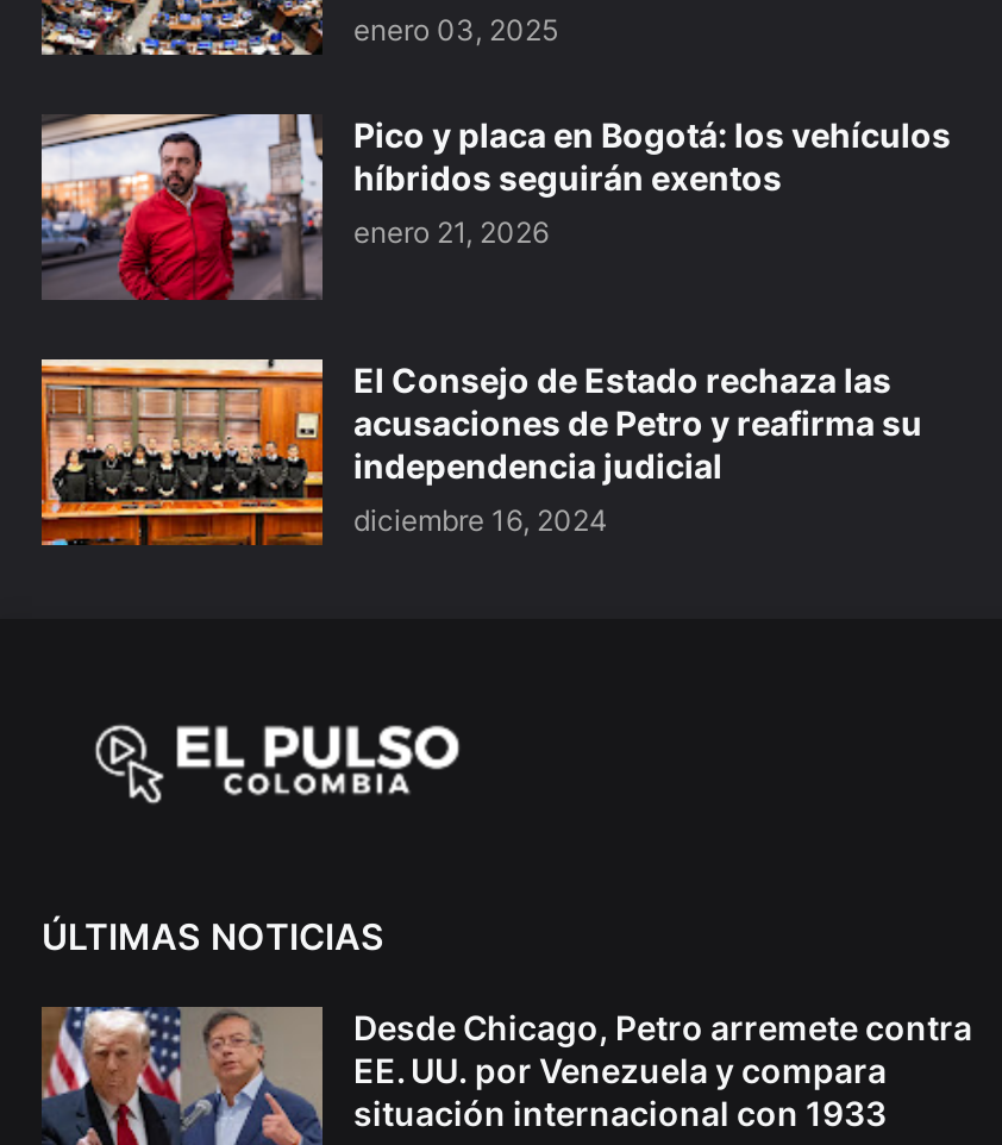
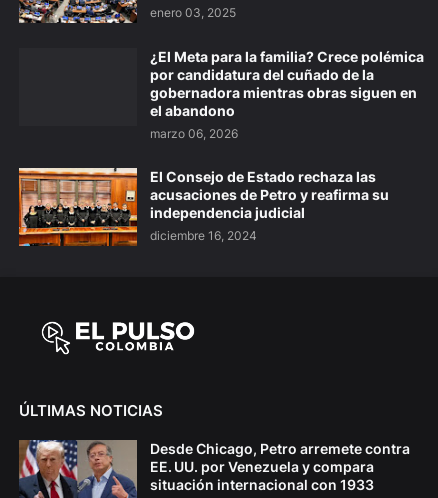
[39,112,320,302] [image] -> none
[353,115,951,250] Pico y placa en Bogotá: los vehículos | híbridos seguirán exentos | enero 21, 2026 -> [150,48,424,141] ¿El Meta para la familia? Crece polémica | por candidatura del cuñado de la | gobernadora mientras obras siguen en | el abandono | marzo 06, 2026

